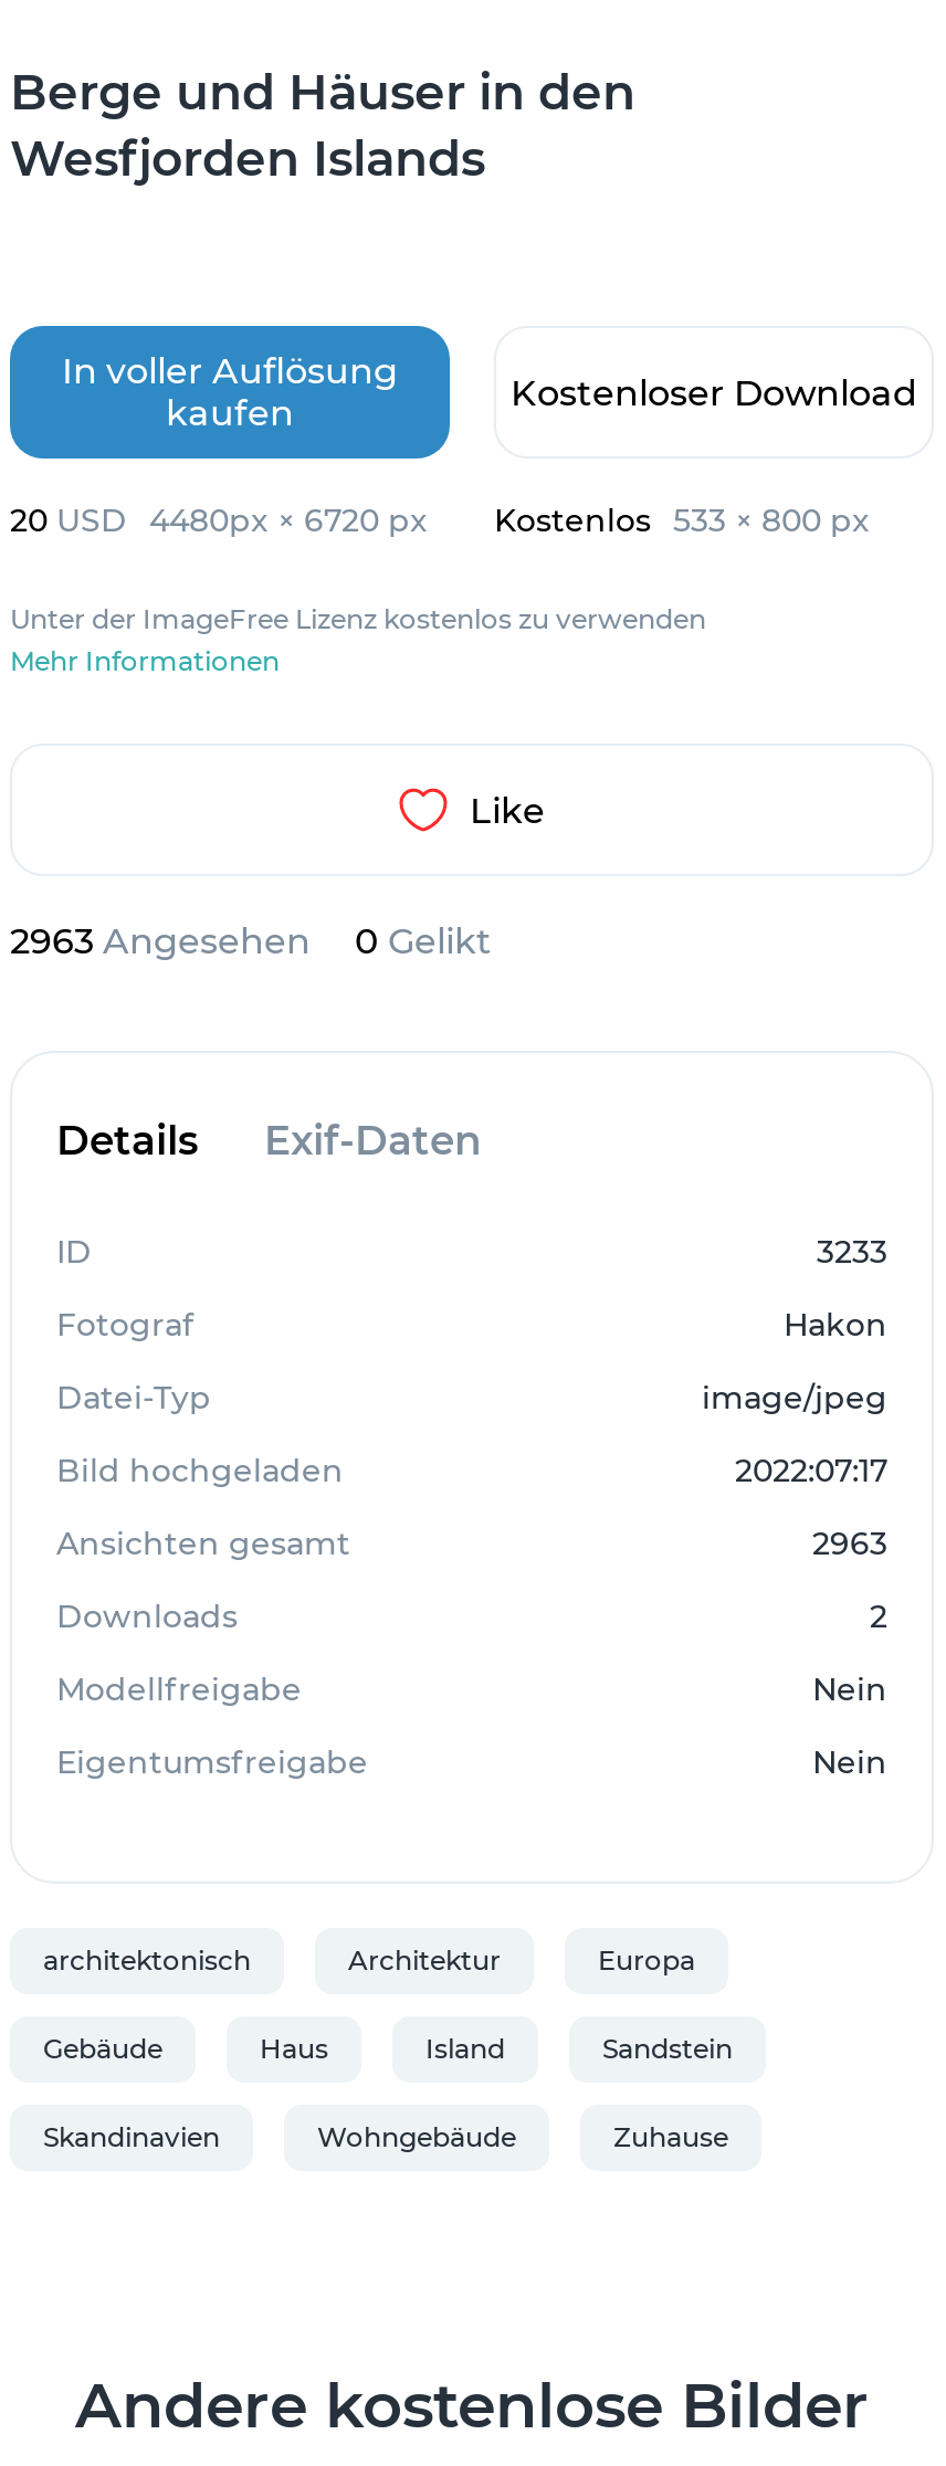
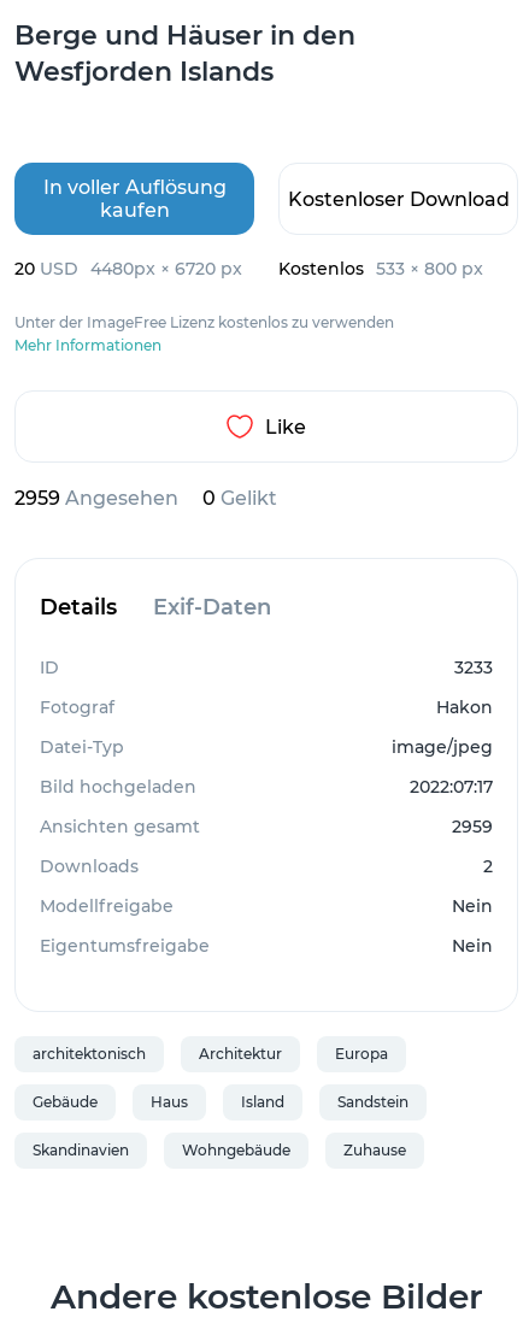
[10,921,311,963] 2963 Angesehen -> [14,487,178,510] 2959 Angesehen
[812,1524,887,1564] 2963 -> [452,816,493,838] 2959

